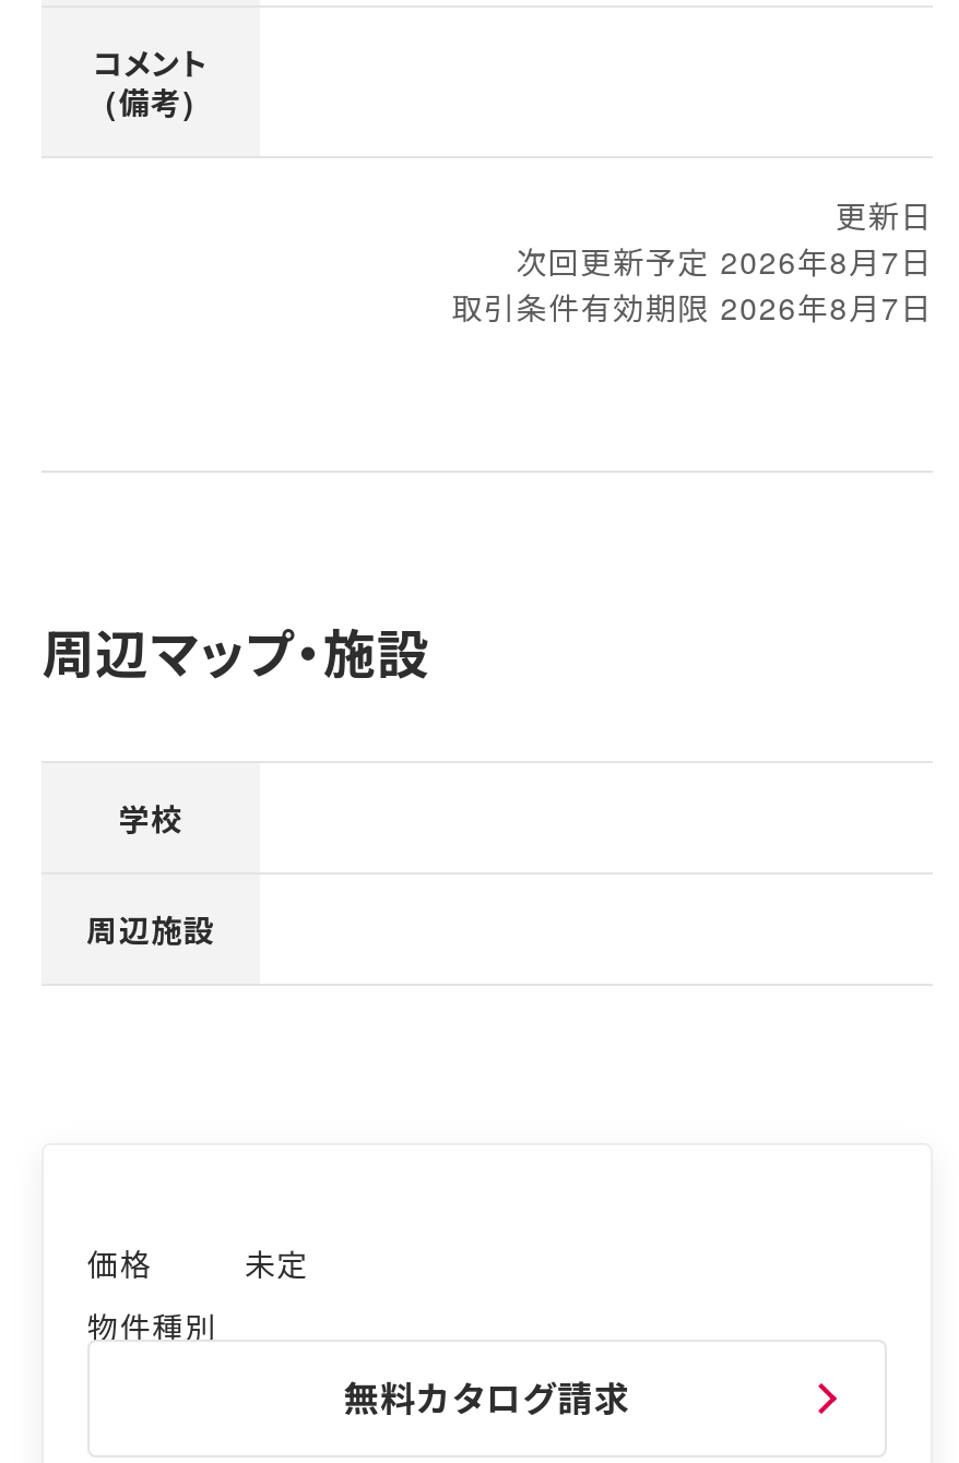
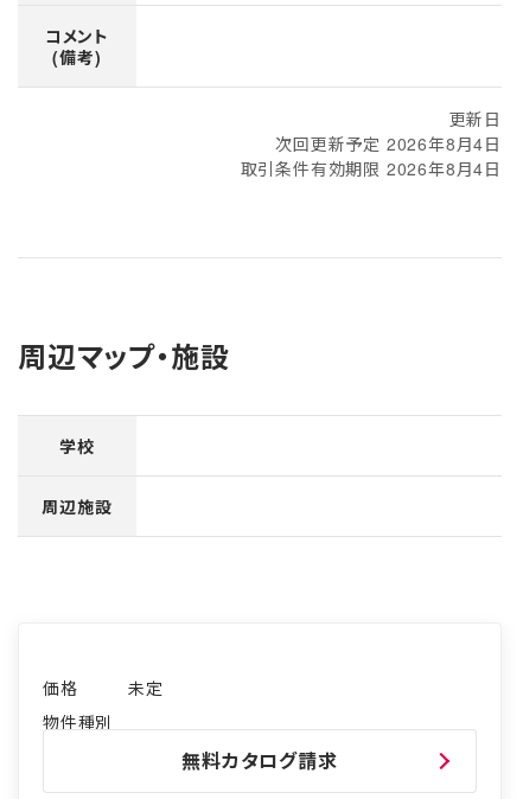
[516,239,933,283] 次回更新予定 2026年8月7日 -> [275,132,502,155] 次回更新予定 2026年8月4日
[451,285,933,329] 取引条件有効期限 2026年8月7日 -> [240,156,502,180] 取引条件有効期限 2026年8月4日

